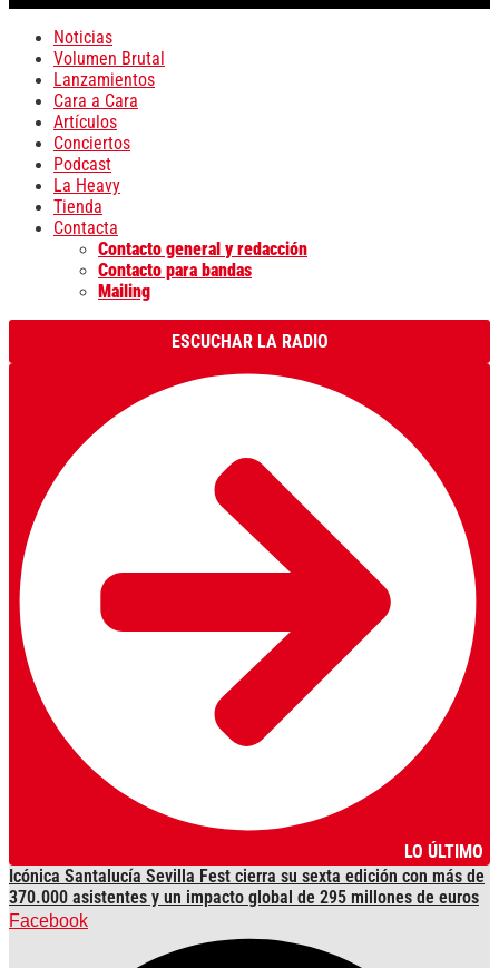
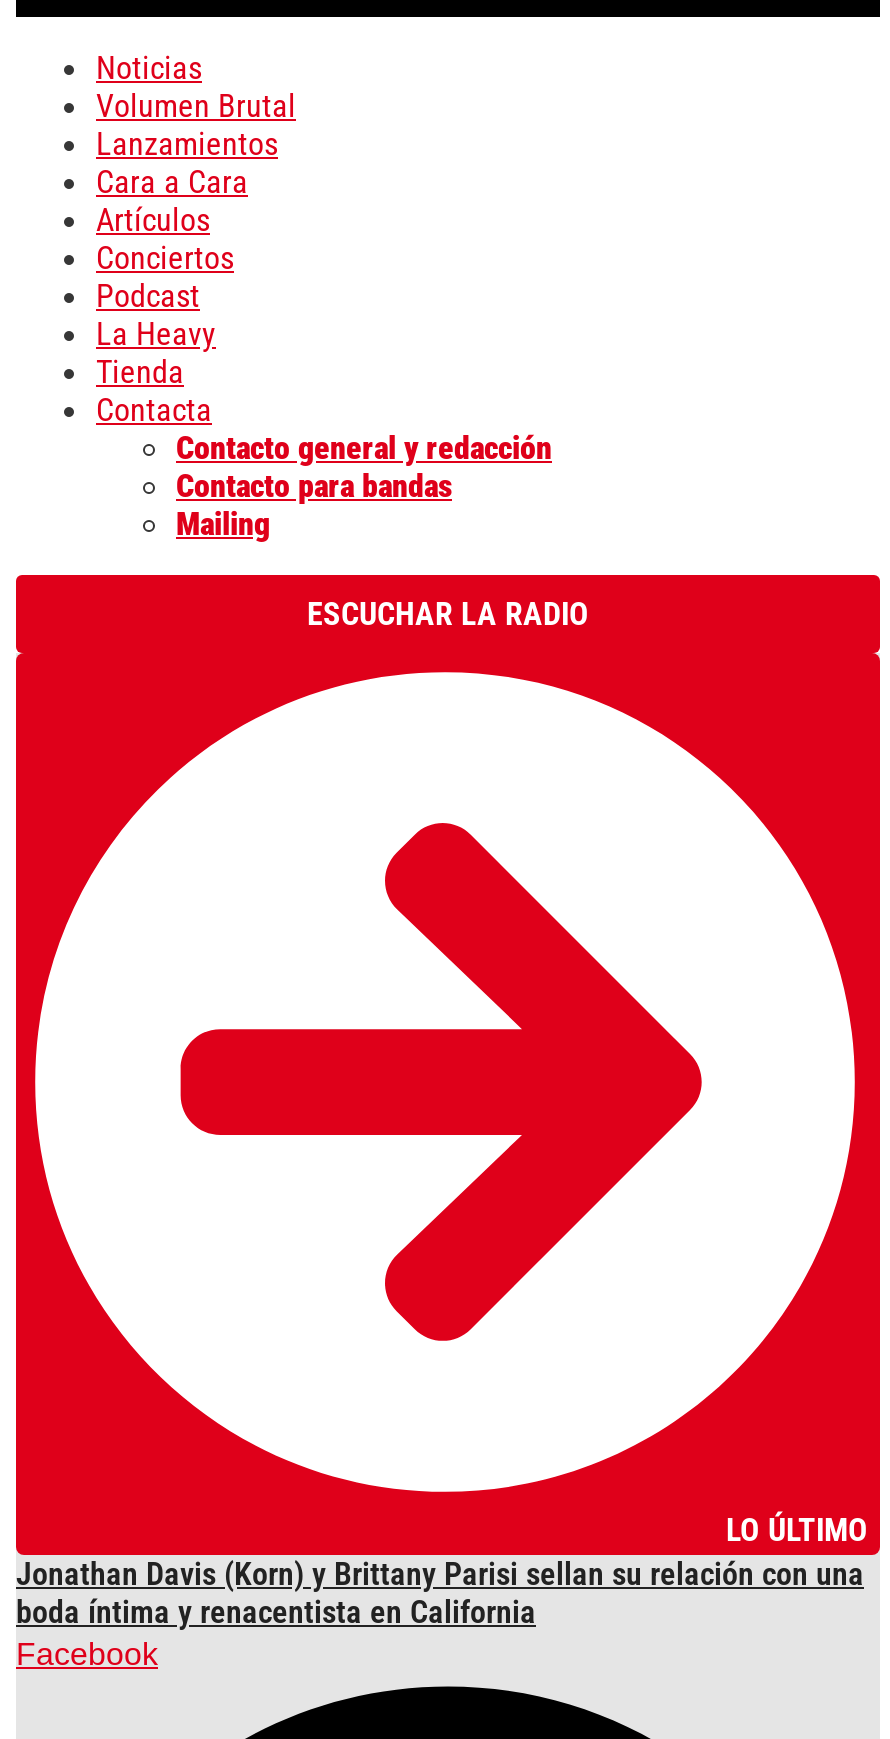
[9,866,485,908] Icónica Santalucía Sevilla Fest cierra su sexta edición con más de | 370.000 asistentes y un impacto global de 295 millones de euros -> [16,1555,864,1631] Jonathan Davis (Korn) y Brittany Parisi sellan su relación con una | boda íntima y renacentista en California

